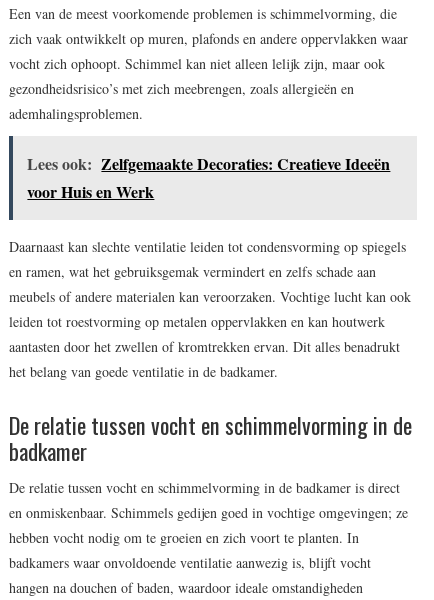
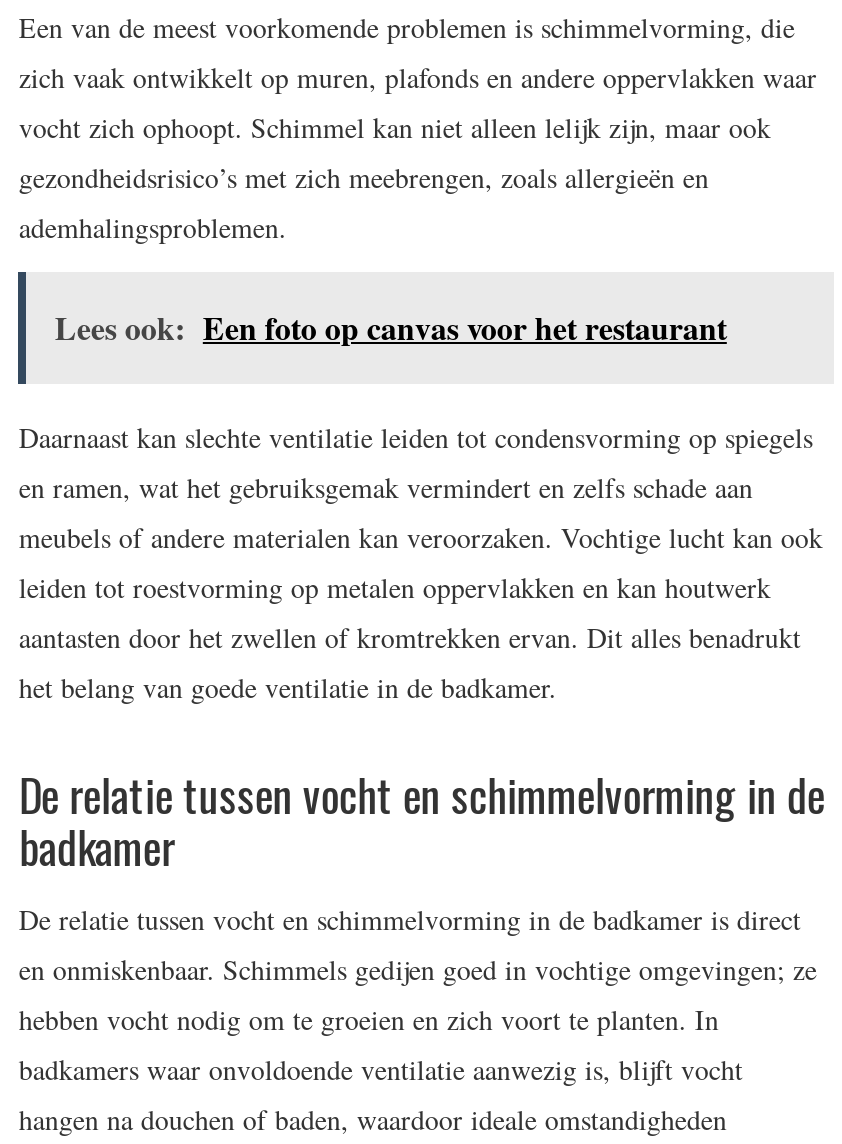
[27,152,390,203] Lees ook: Zelfgemaakte Decoraties: Creatieve Ideeën | voor Huis en Werk -> [55,303,727,349] Lees ook: Een foto op canvas voor het restaurant

